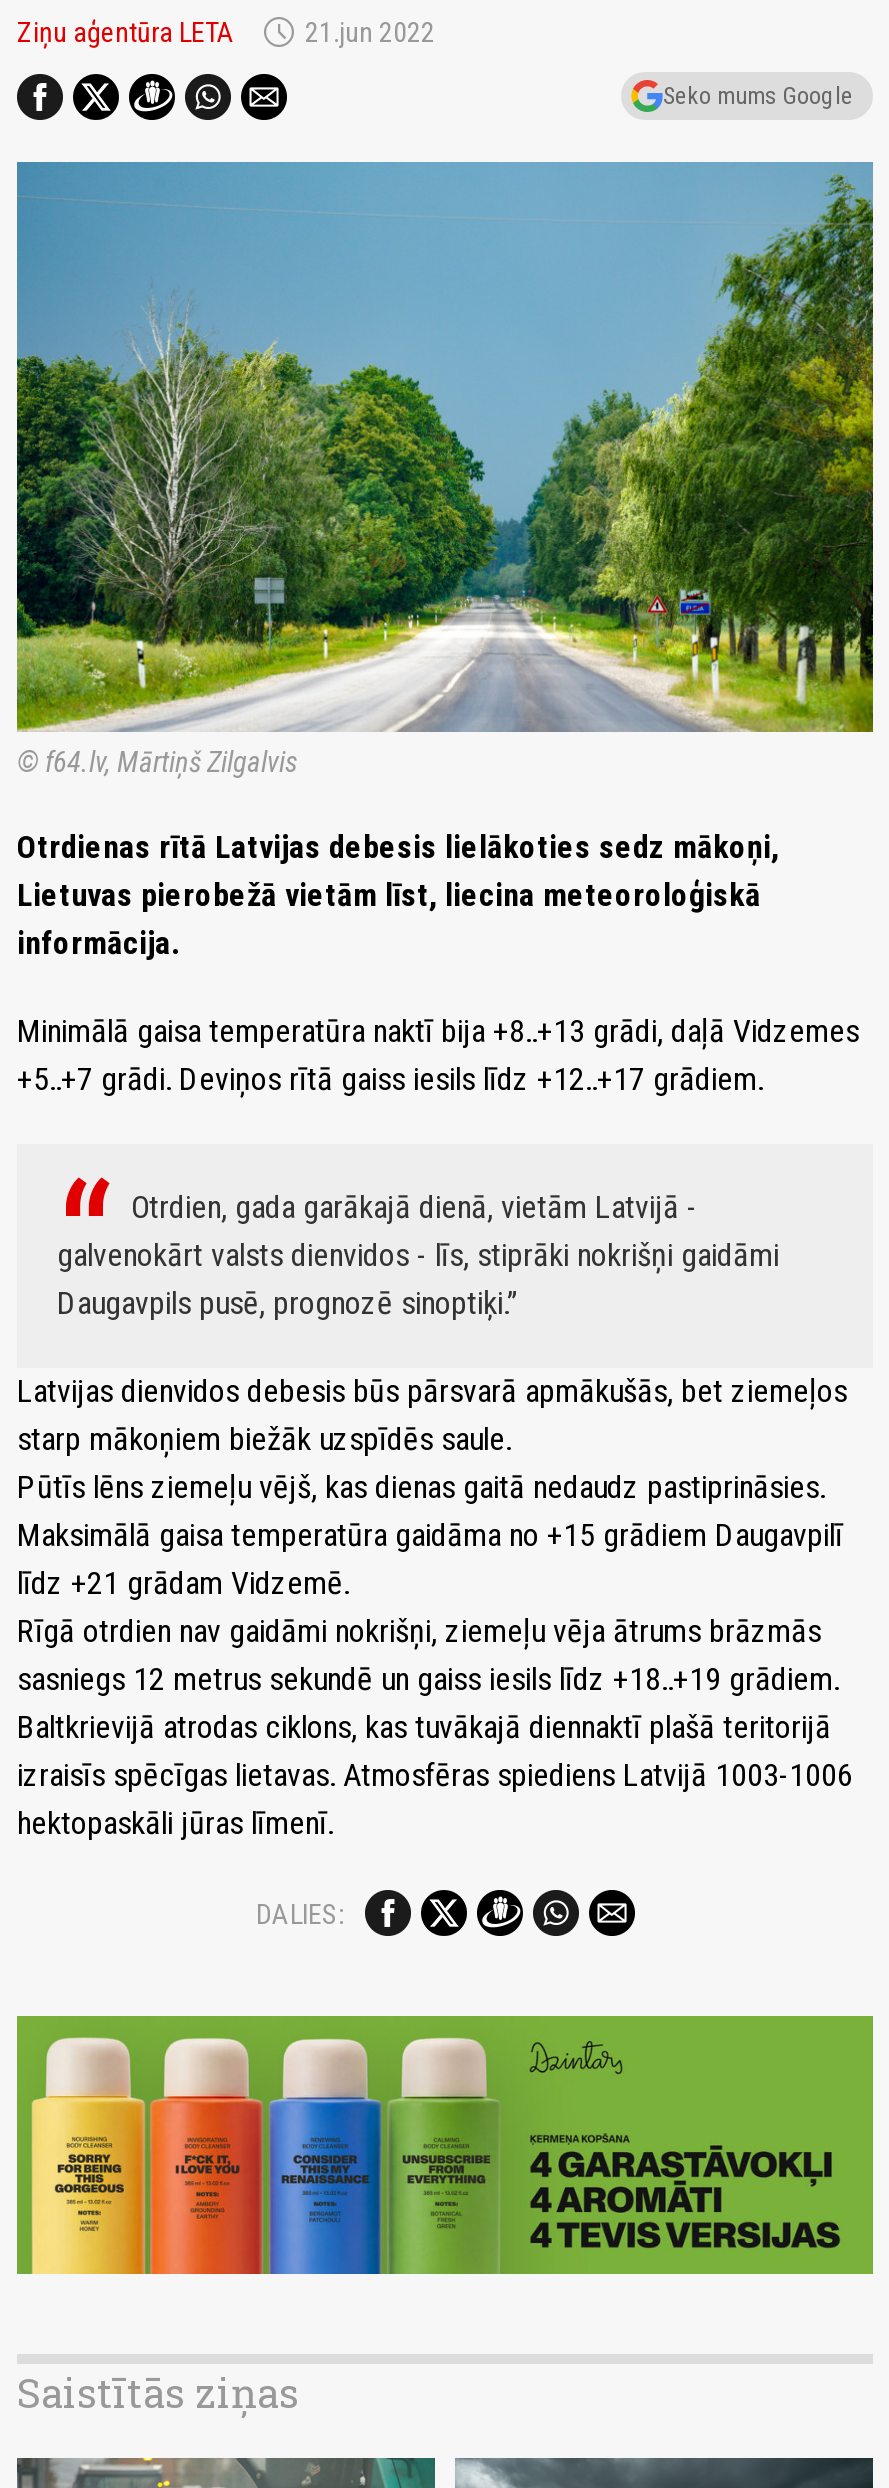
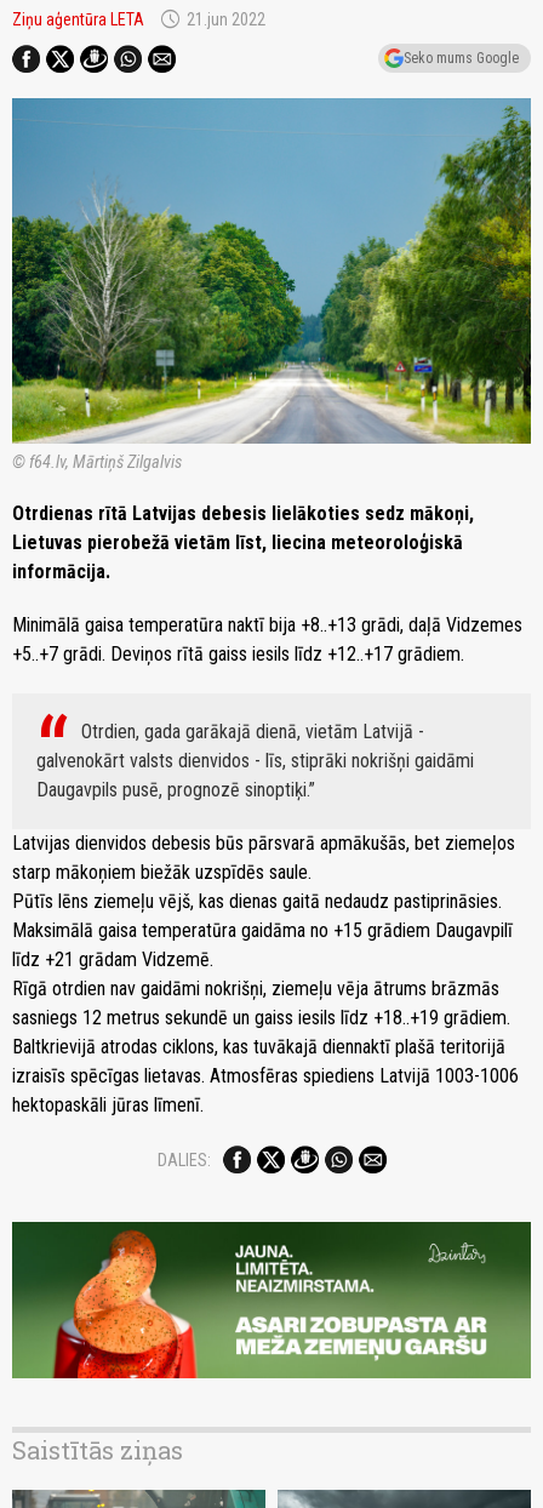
[15,2014,875,2276] [image] -> [11,1221,532,1380] [image]

